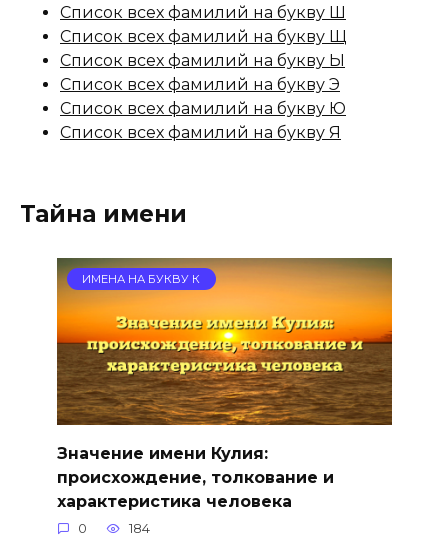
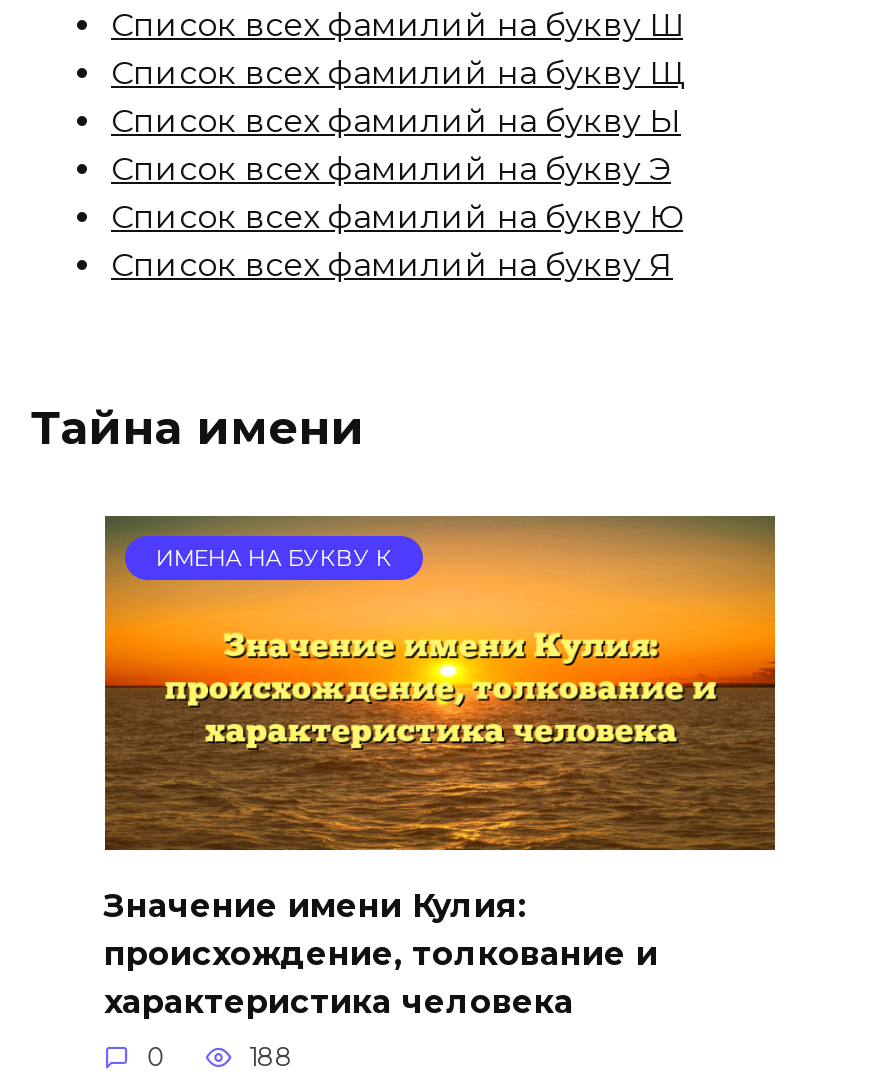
[129,521,150,536] 184 -> [249,1043,293,1073] 188

